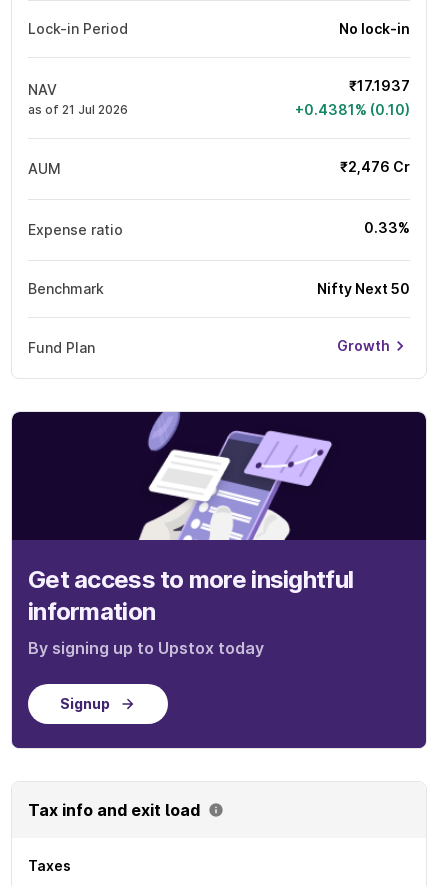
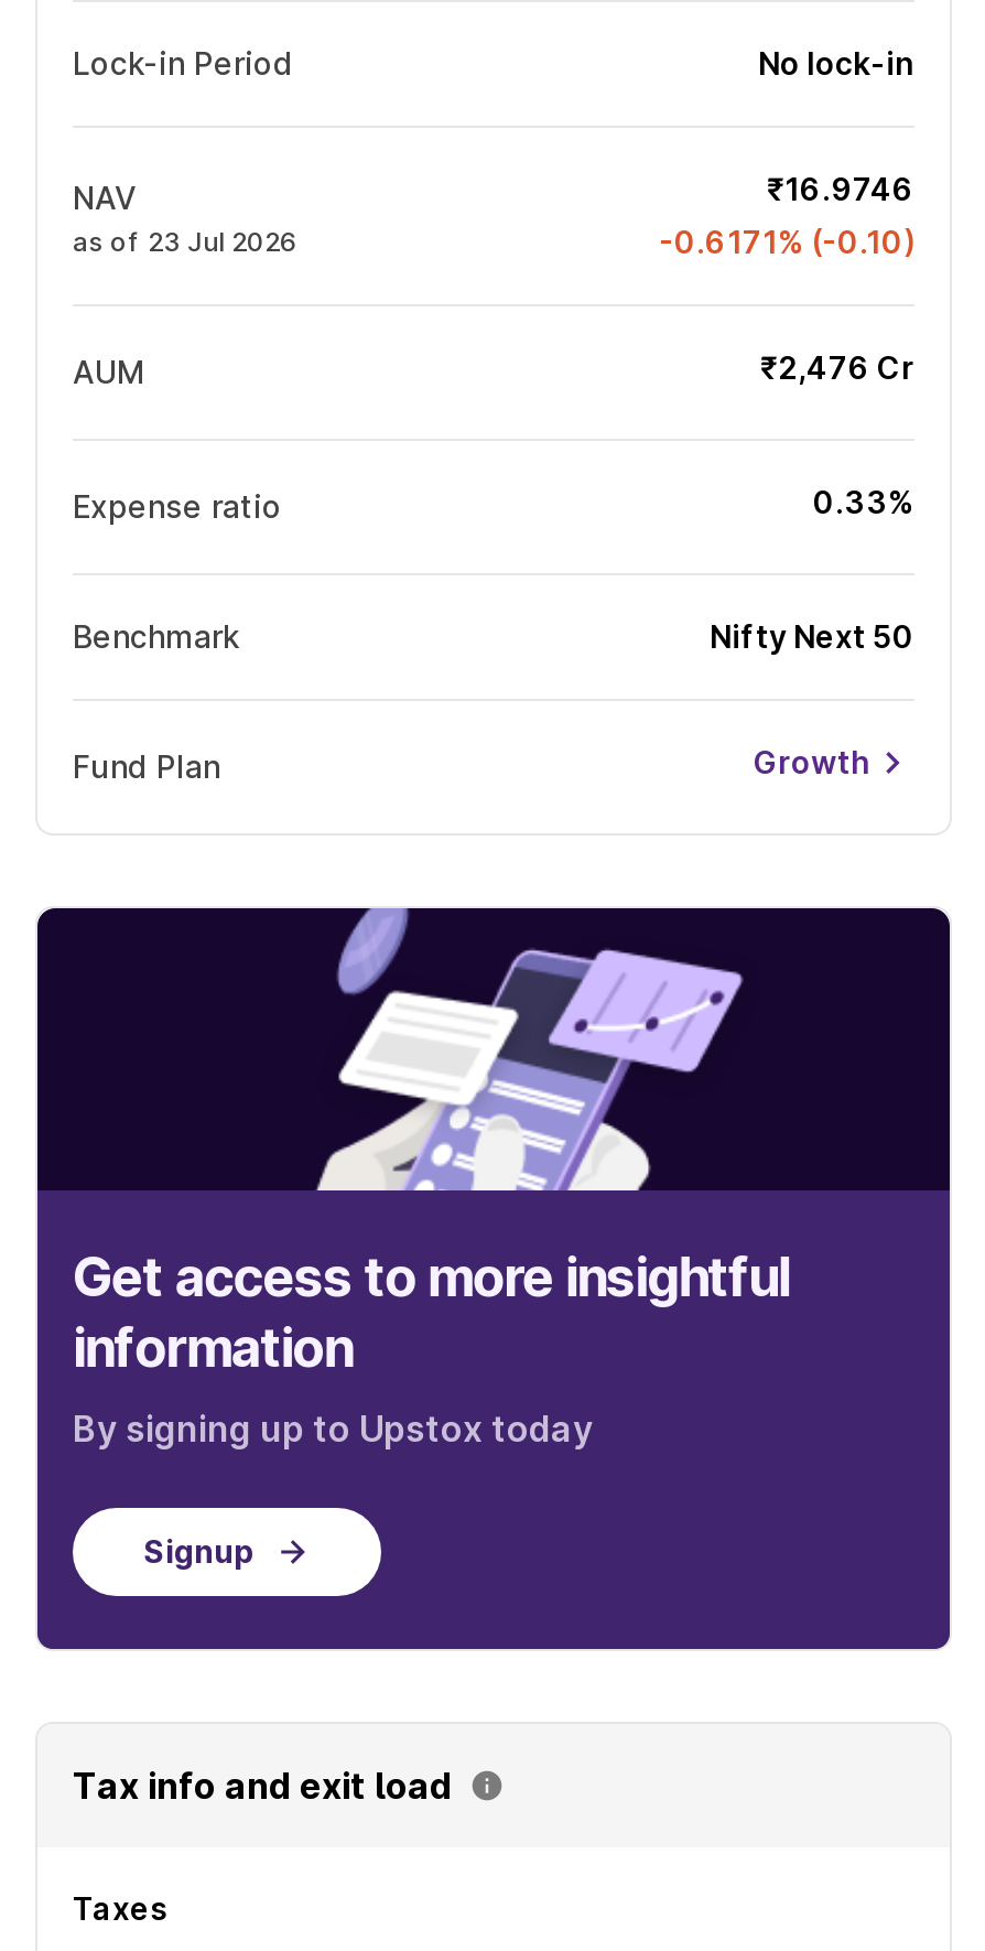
[349,77,410,94] ₹17.1937 -> [767,170,914,207] ₹16.9746
[28,102,128,117] as of 21 Jul 2026 -> [73,225,297,258] as of 23 Jul 2026
[295,101,410,118] +0.4381% (0.10) -> [659,223,914,260] -0.6171% (-0.10)

